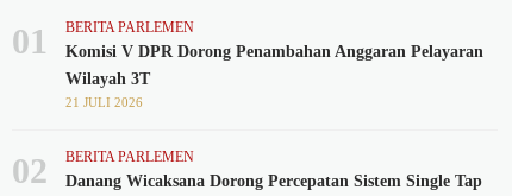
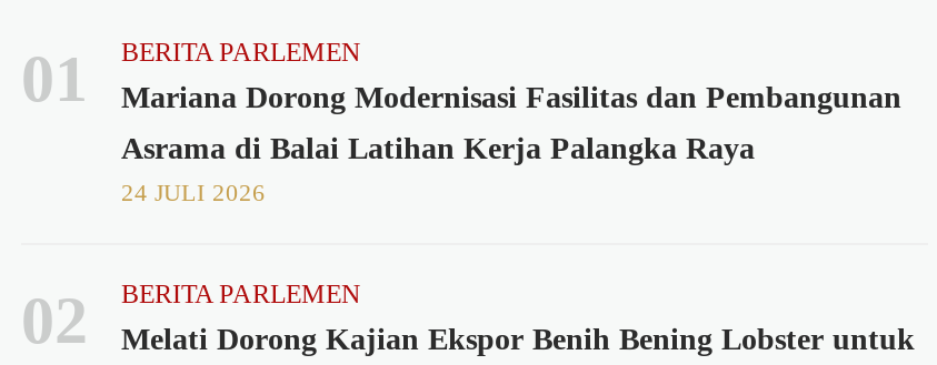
[65,42,483,60] Komisi V DPR Dorong Penambahan Anggaran Pelayaran -> [121,80,901,113] Mariana Dorong Modernisasi Fasilitas dan Pembangunan
[65,70,150,109] Wilayah 3T | 21 JULI 2026 -> [121,131,755,204] Asrama di Balai Latihan Kerja Palangka Raya | 24 JULI 2026
[65,172,482,190] Danang Wicaksana Dorong Percepatan Sistem Single Tap -> [121,322,915,355] Melati Dorong Kajian Ekspor Benih Bening Lobster untuk

